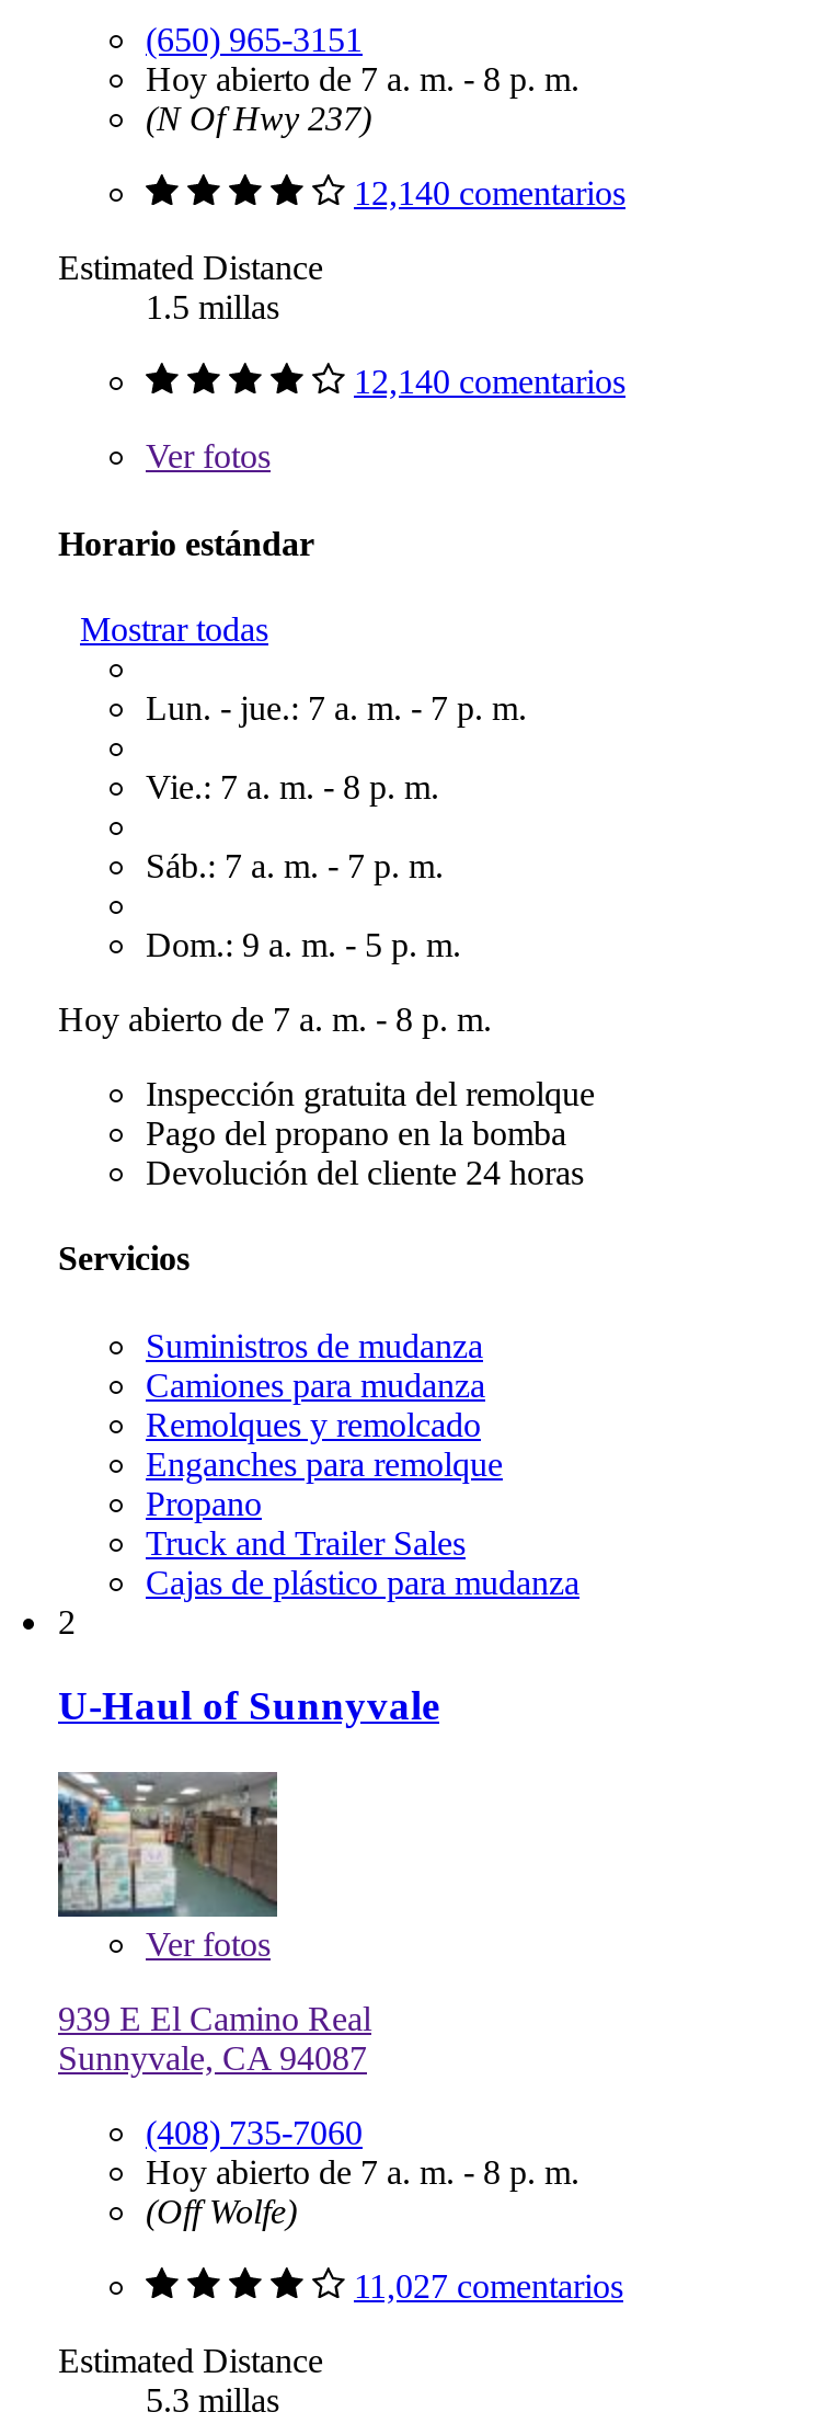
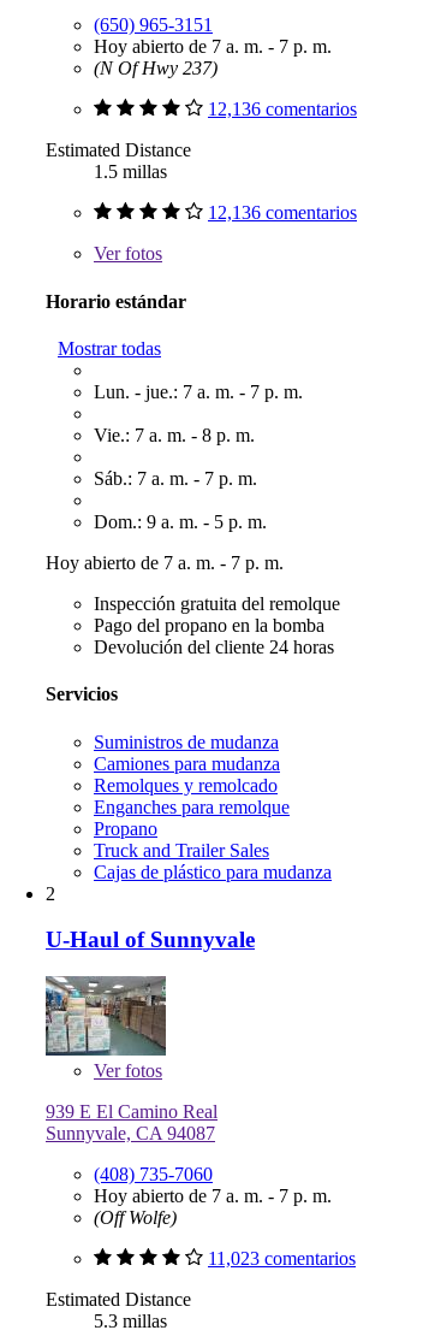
[146,61,579,99] Hoy abierto de 7 a. m. - 8 p. m. -> [94,37,332,57] Hoy abierto de 7 a. m. - 7 p. m.
[354,175,625,213] 12,140 comentarios -> [208,99,357,120] 12,136 comentarios
[354,364,625,401] 12,140 comentarios -> [208,203,357,223] 12,136 comentarios
[58,1001,492,1038] Hoy abierto de 7 a. m. - 8 p. m. -> [46,552,284,573] Hoy abierto de 7 a. m. - 7 p. m.
[146,2153,579,2191] Hoy abierto de 7 a. m. - 8 p. m. -> [94,1186,332,1206] Hoy abierto de 7 a. m. - 7 p. m.
[354,2267,623,2305] 11,027 comentarios -> [208,1248,356,1269] 11,023 comentarios

